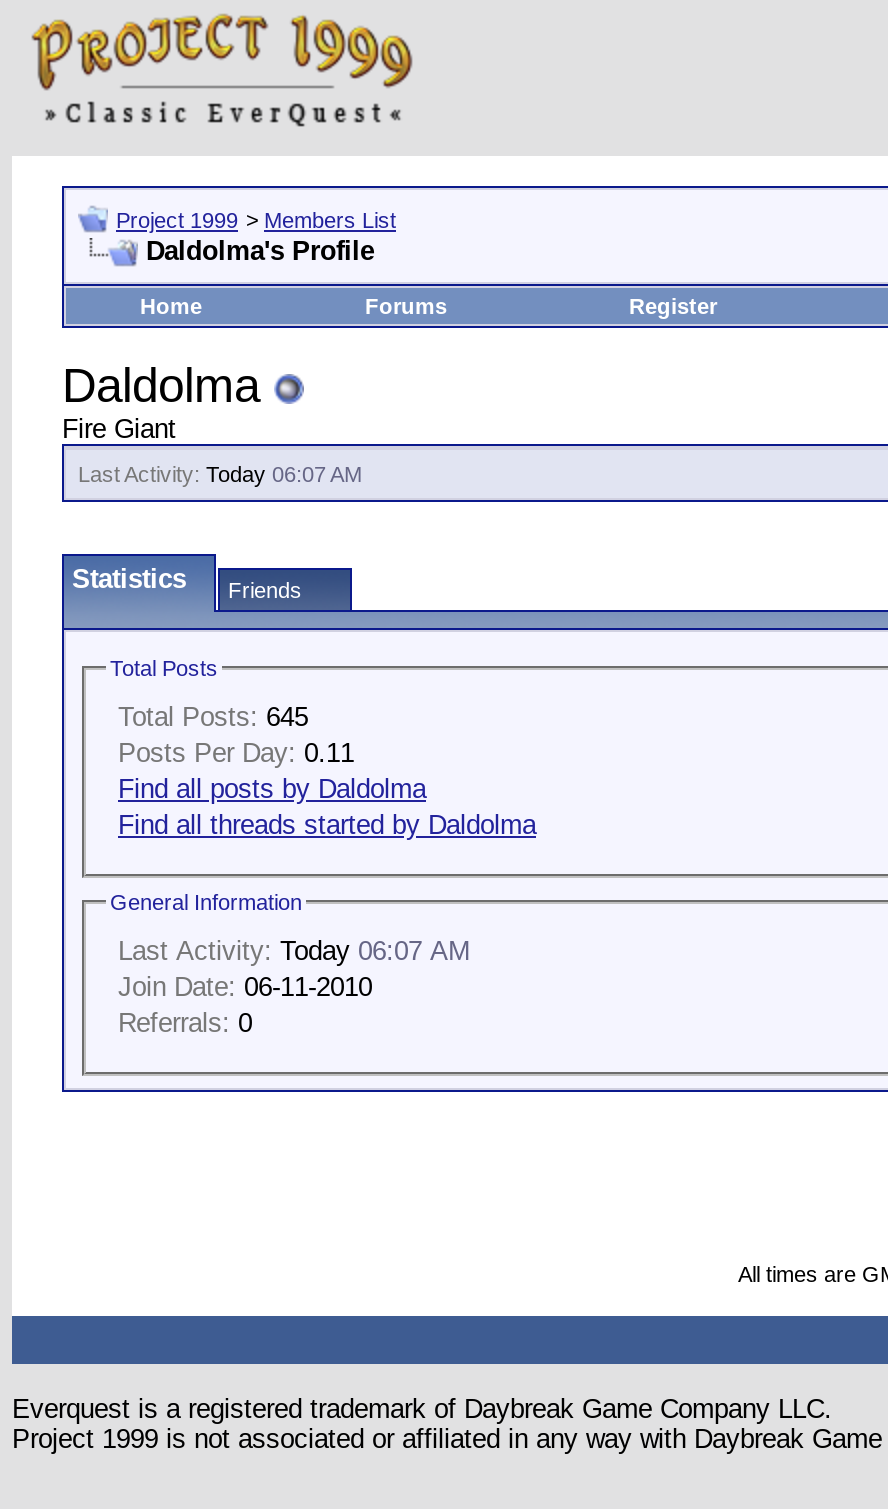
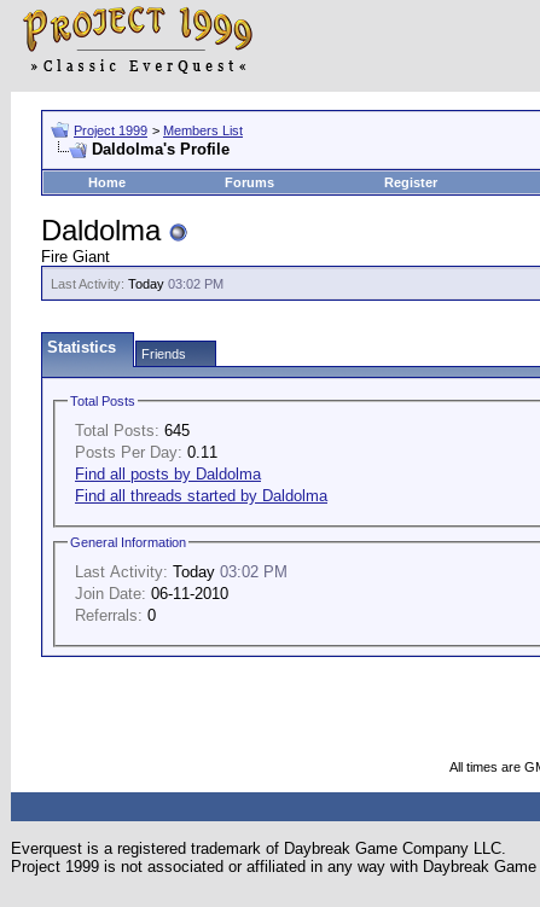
[78,462,362,486] Last Activity: Today 06:07 AM -> [51,277,223,291] Last Activity: Today 03:02 PM
[118,935,470,965] Last Activity: Today 06:07 AM -> [75,562,288,580] Last Activity: Today 03:02 PM

